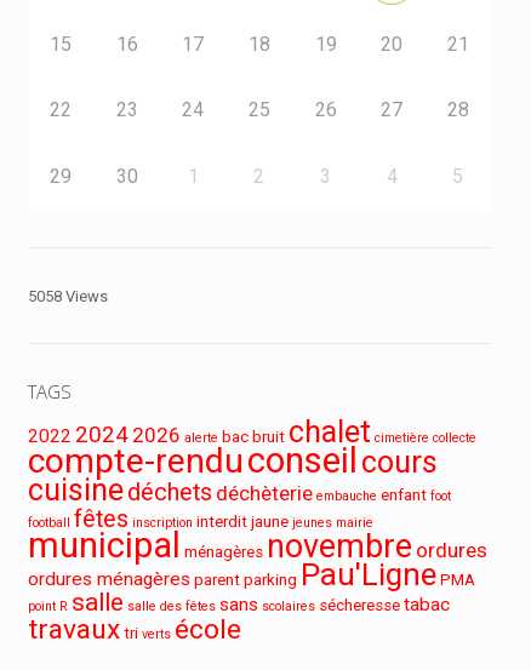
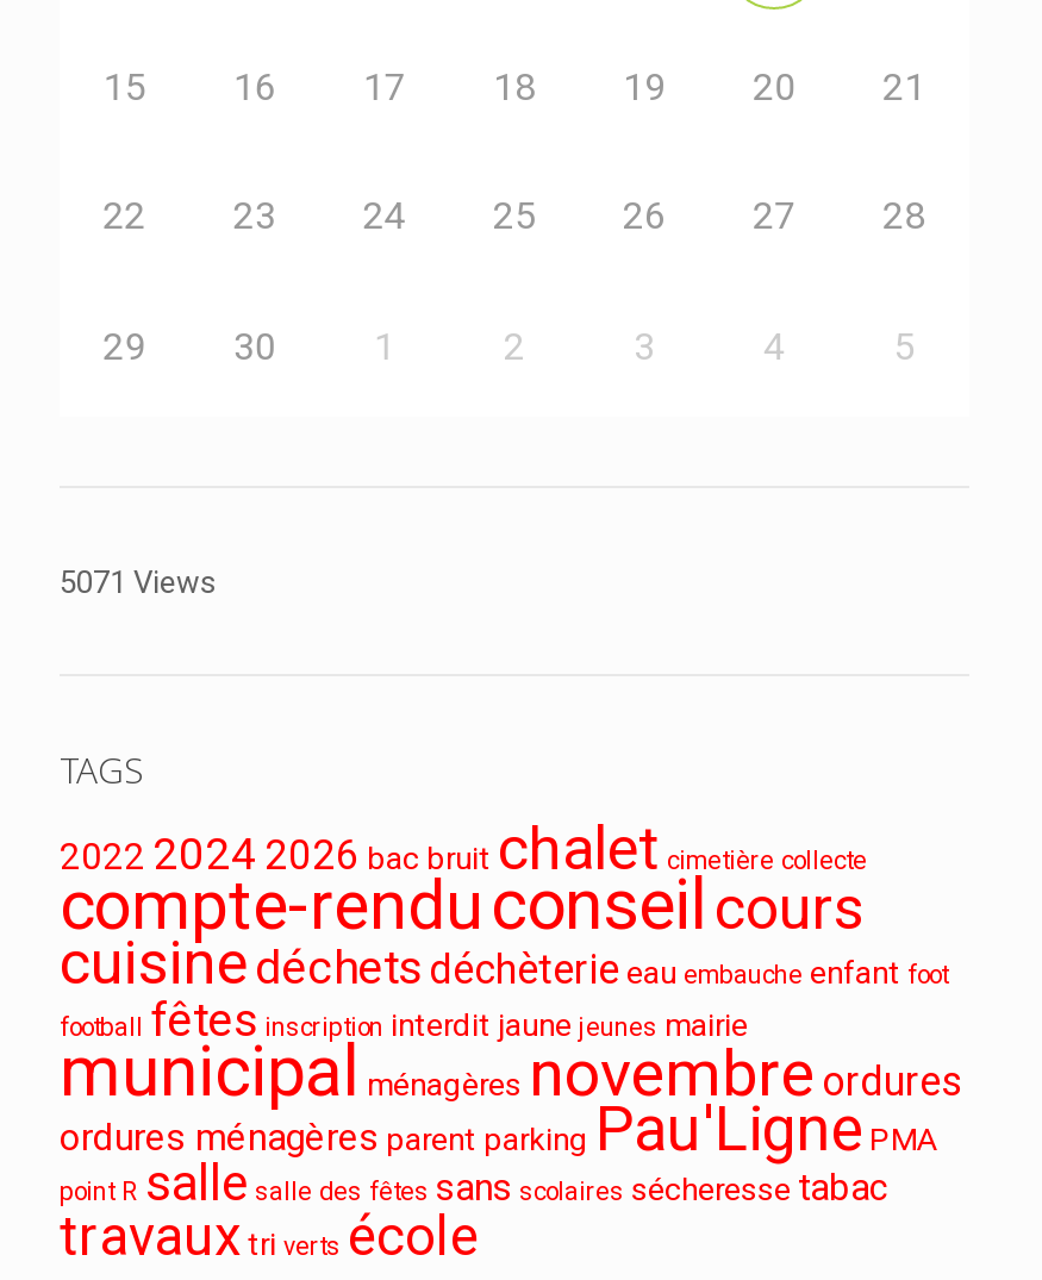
[28,287,108,305] 5058 Views -> [60,565,217,600] 5071 Views
[28,414,476,450] 2022 2024 2026 alerte bac bruit chalet cimetière collecte -> [60,815,867,884] 2022 2024 2026 bac bruit chalet cimetière collecte
[28,473,451,508] cuisine déchets déchèterie embauche enfant foot -> [60,929,948,998] cuisine déchets déchèterie eau embauche enfant foot

